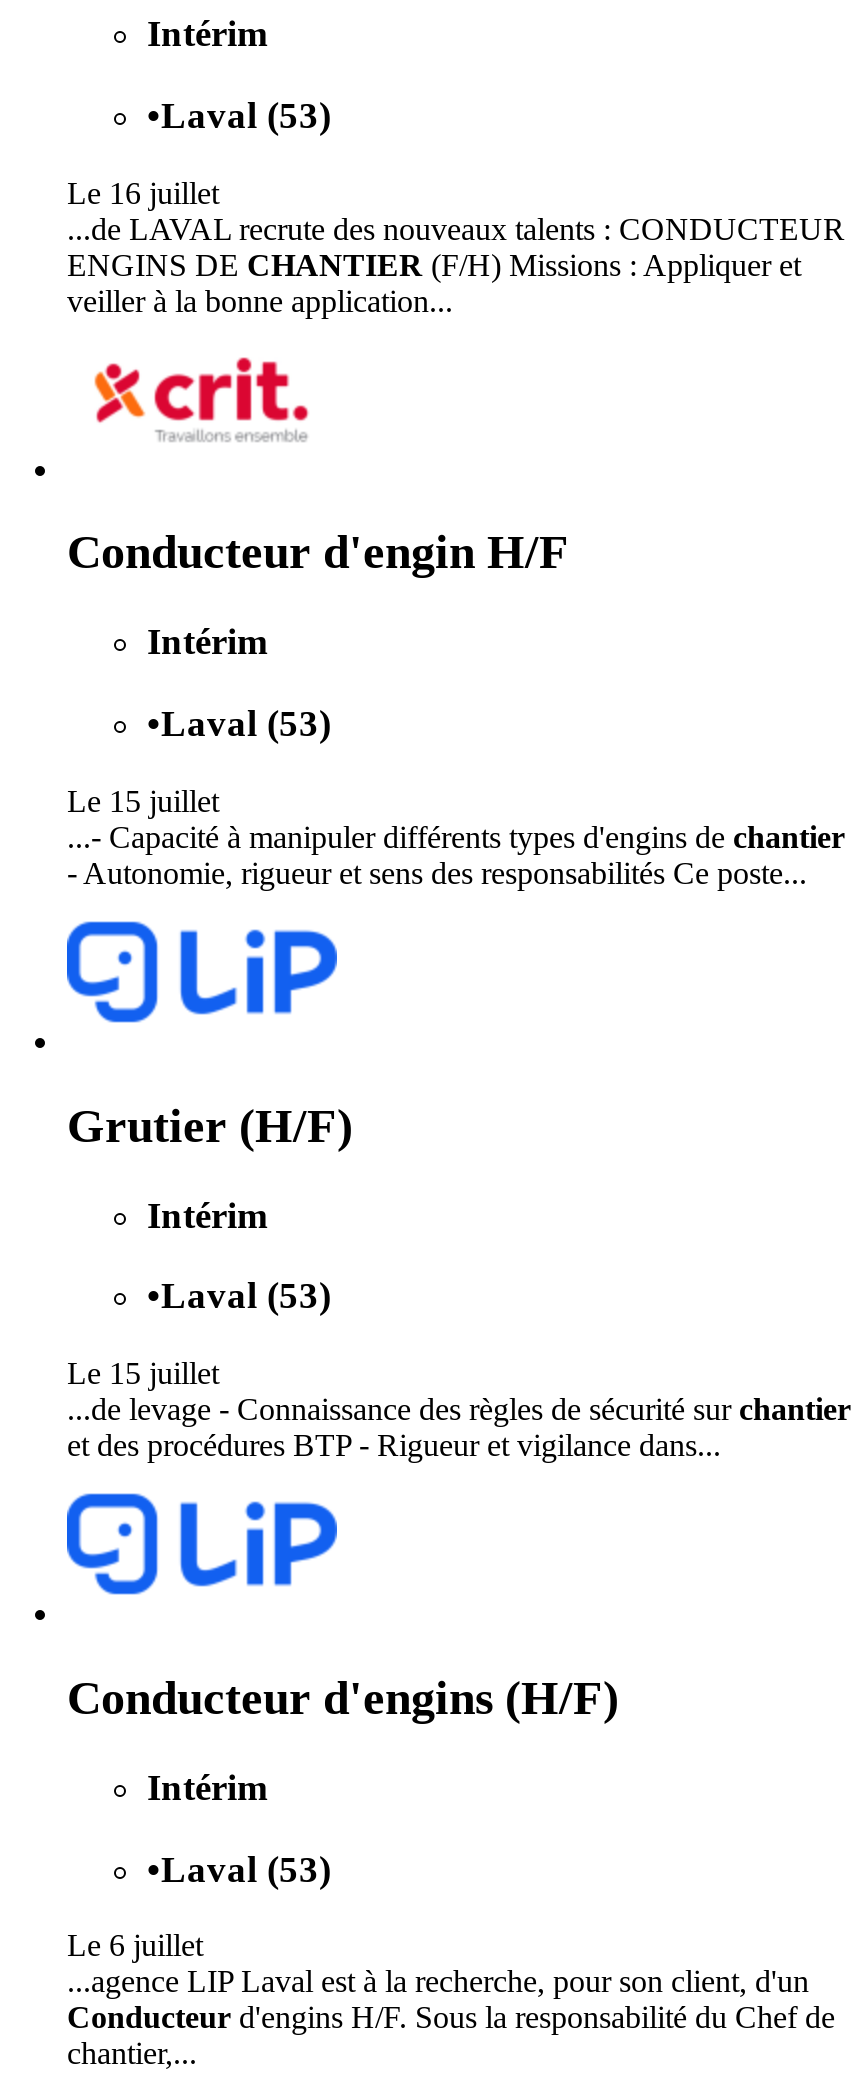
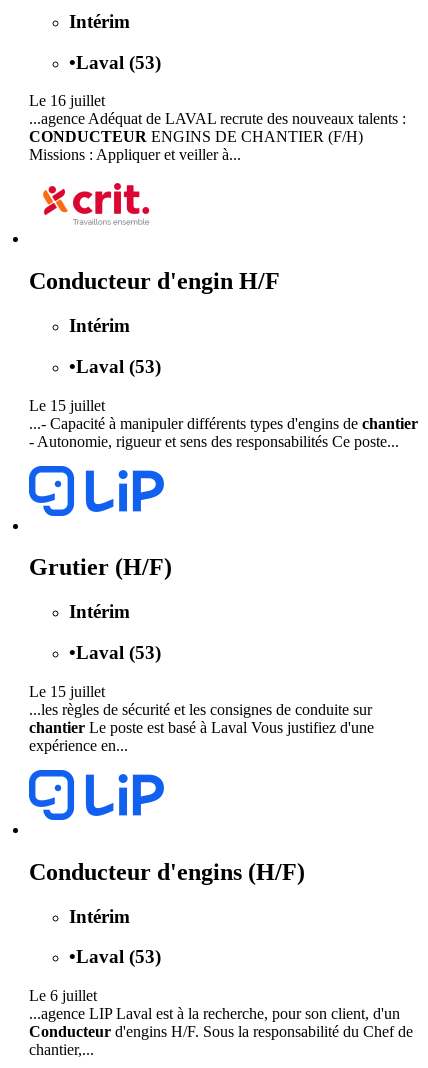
[67,211,845,317] ...de LAVAL recrute des nouveaux talents : CONDUCTEUR | ENGINS DE CHANTIER (F/H) Missions : Appliquer et | veiller à la bonne application... -> [29,110,406,163] ...agence Adéquat de LAVAL recrute des nouveaux talents : | CONDUCTEUR ENGINS DE CHANTIER (F/H) | Missions : Appliquer et veiller à...
[67,1392,851,1462] ...de levage - Connaissance des règles de sécurité sur chantier | et des procédures BTP - Rigueur et vigilance dans... -> [29,701,374,754] ...les règles de sécurité et les consignes de conduite sur | chantier Le poste est basé à Laval Vous justifiez d'une | expérience en...

